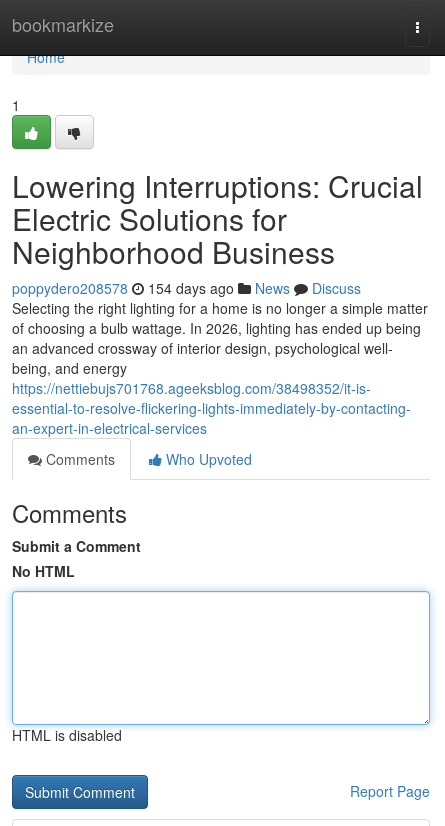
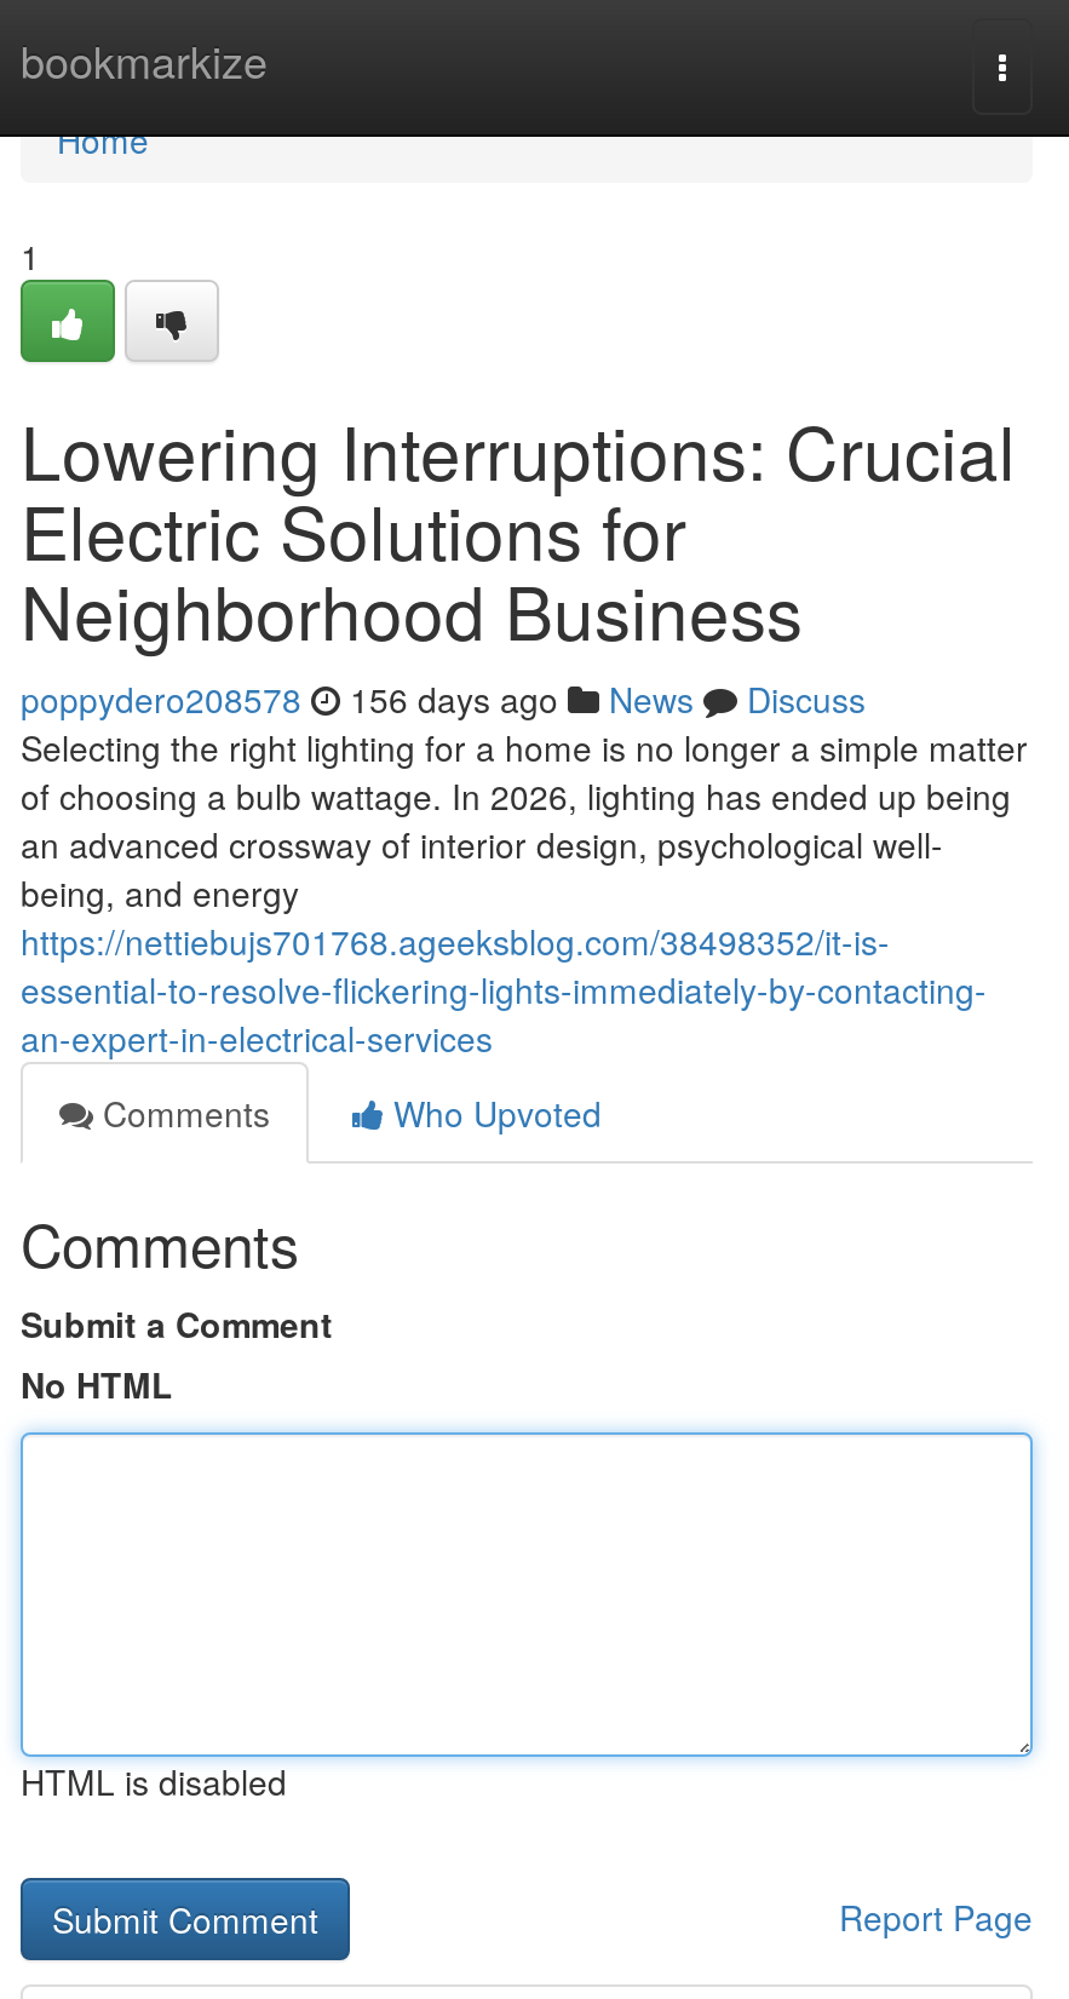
[12,278,361,298] poppydero208578 154 days ago News Discuss -> [21,674,866,723] poppydero208578 156 days ago News Discuss

